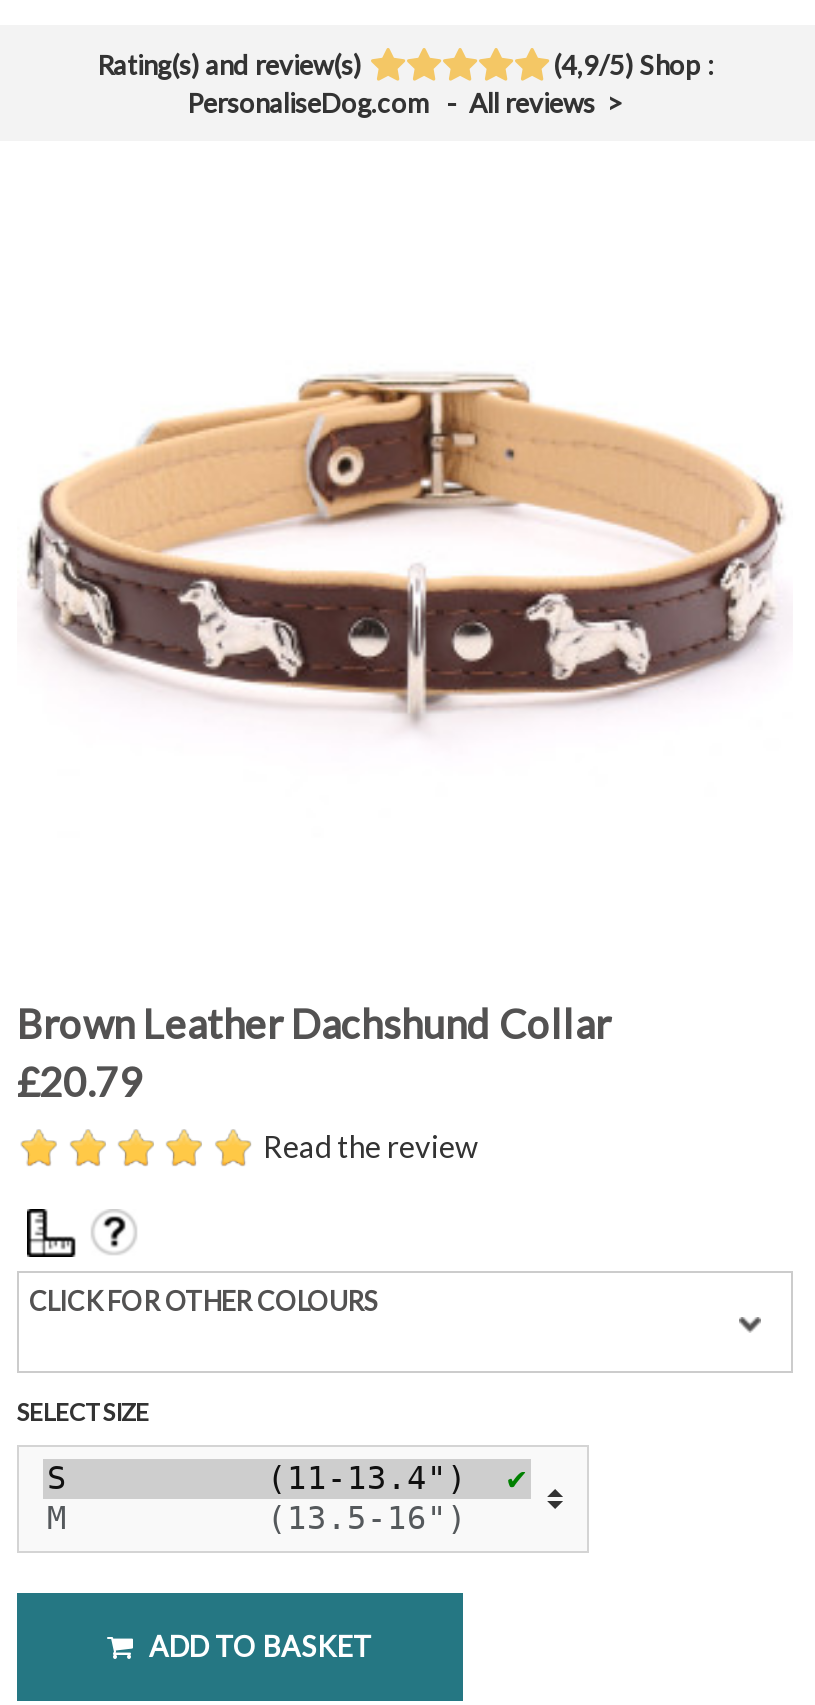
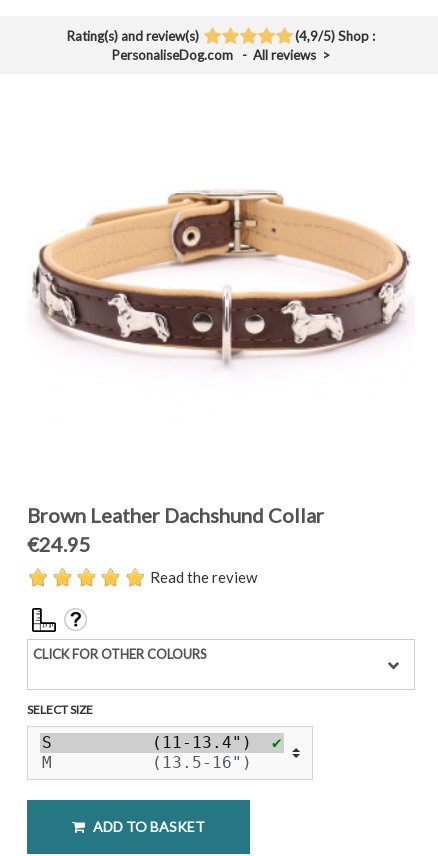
[17,1057,143,1105] £20.79 -> [27,532,91,556] €24.95

